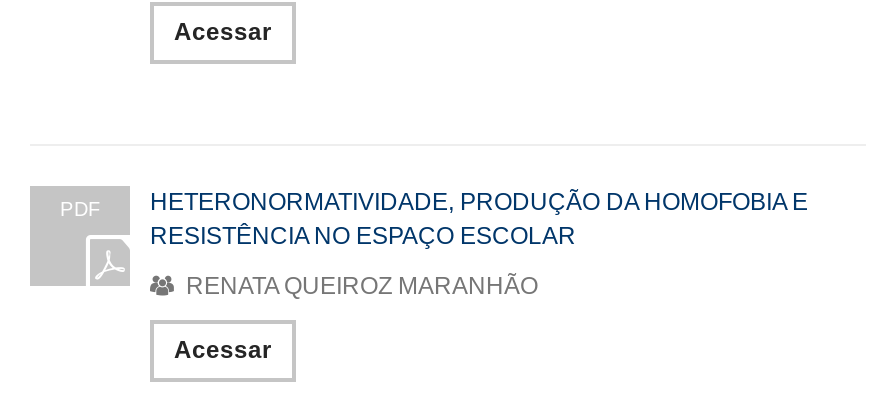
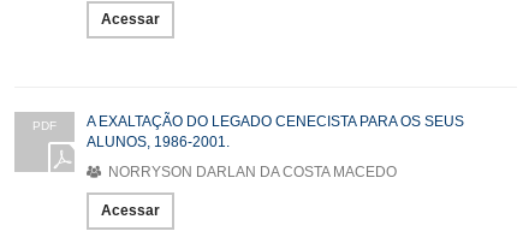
[150,188,808,250] HETERONORMATIVIDADE, PRODUÇÃO DA HOMOFOBIA E | RESISTÊNCIA NO ESPAÇO ESCOLAR -> [87,113,464,150] A EXALTAÇÃO DO LEGADO CENECISTA PARA OS SEUS | ALUNOS, 1986-2001.
[180,272,538,300] RENATA QUEIROZ MARANHÃO -> [105,163,397,180] NORRYSON DARLAN DA COSTA MACEDO

